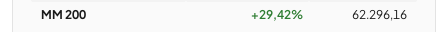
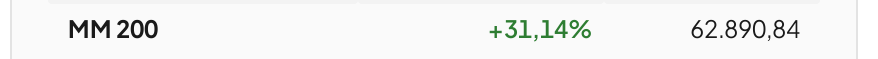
[251,7,303,22] +29,42% -> [488,14,592,44] +31,14%
[352,7,407,22] 62.296,16 -> [690,14,800,44] 62.890,84

